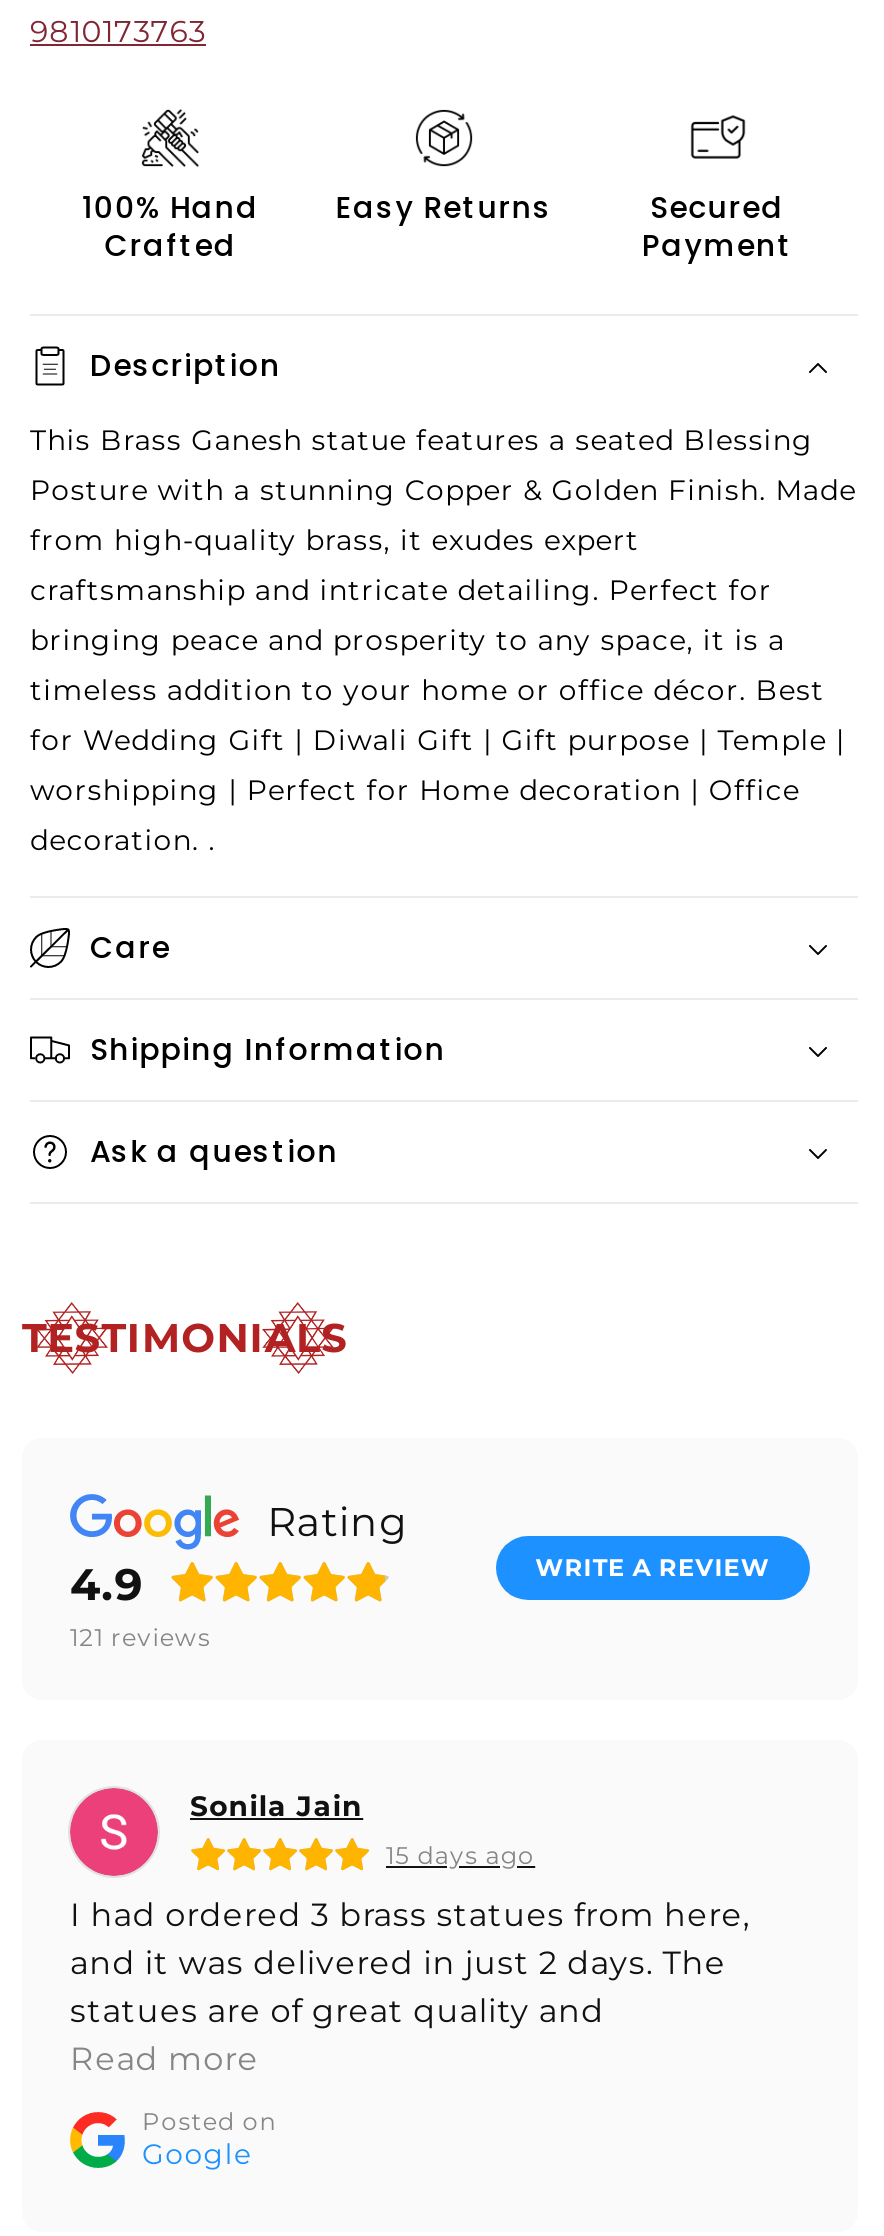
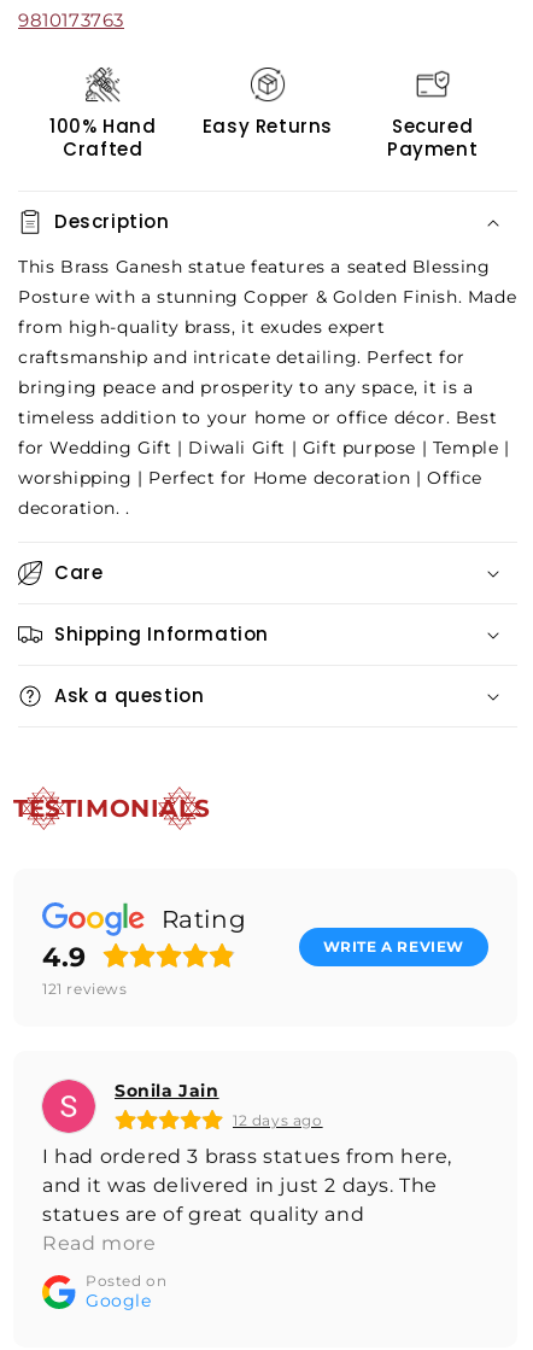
[386,1840,535,1870] 15 days ago -> [233,1111,323,1129] 12 days ago

